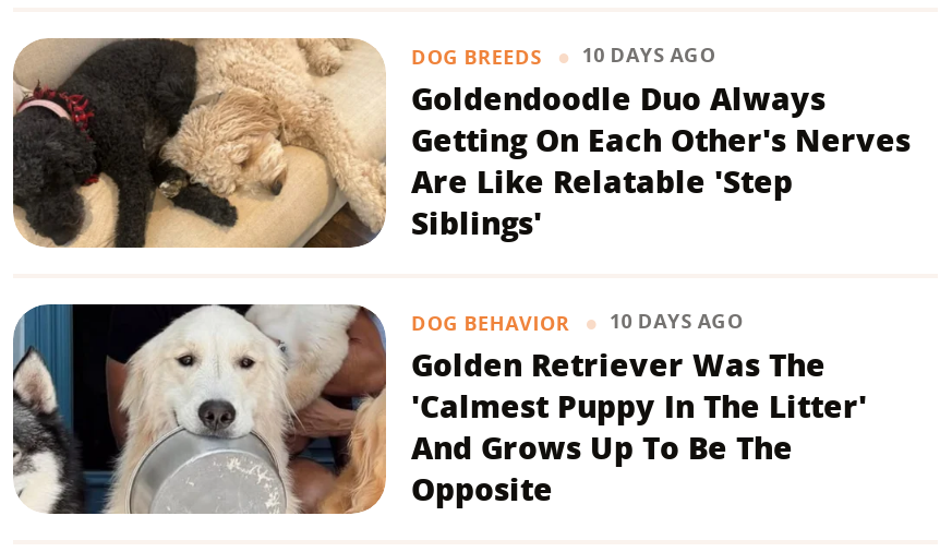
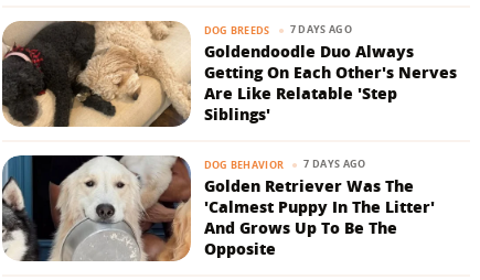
[411,40,716,70] DOG BREEDS 10 DAYS AGO -> [204,22,352,37] DOG BREEDS 7 DAYS AGO
[411,307,743,336] DOG BEHAVIOR 10 DAYS AGO -> [204,157,366,171] DOG BEHAVIOR 7 DAYS AGO

